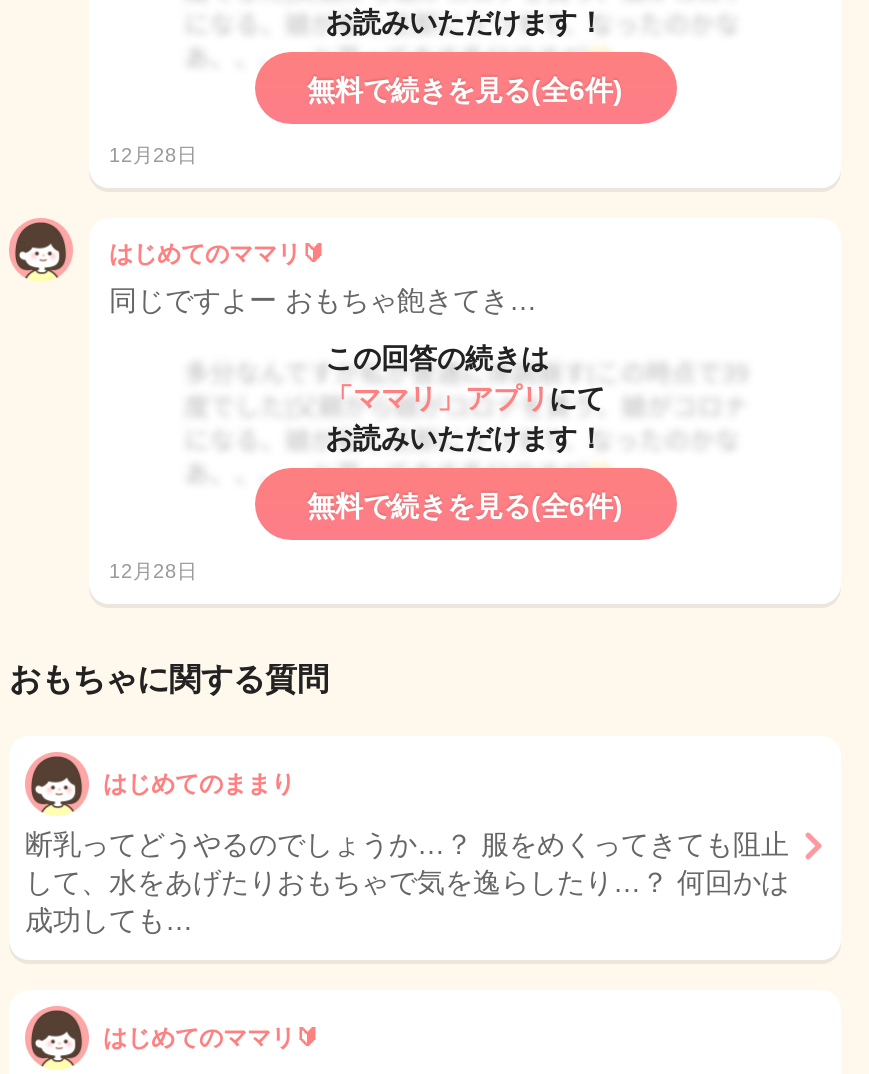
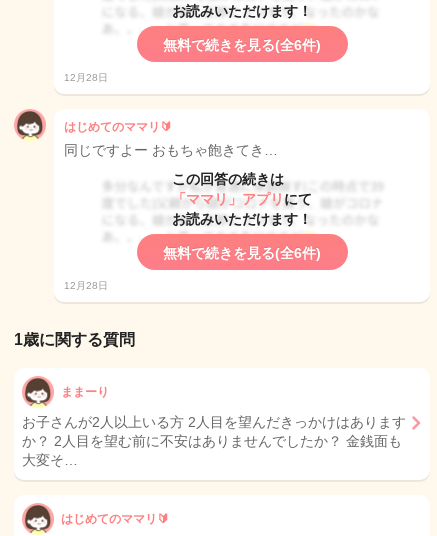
[9,662,329,696] おもちゃに関する質問 -> [14,331,135,348] 1歳に関する質問
[103,770,295,798] はじめてのままり -> [61,385,109,399] ままーり
[25,828,789,936] 断乳ってどうやるのでしょうか…？ 服をめくってきても阻止 | して、水をあげたりおもちゃで気を逸らしたり…？ 何回かは | 成功しても… -> [22,414,406,468] お子さんが2人以上いる方 2人目を望んだきっかけはあります | か？ 2人目を望む前に不安はありませんでしたか？ 金銭面も | 大変そ…

